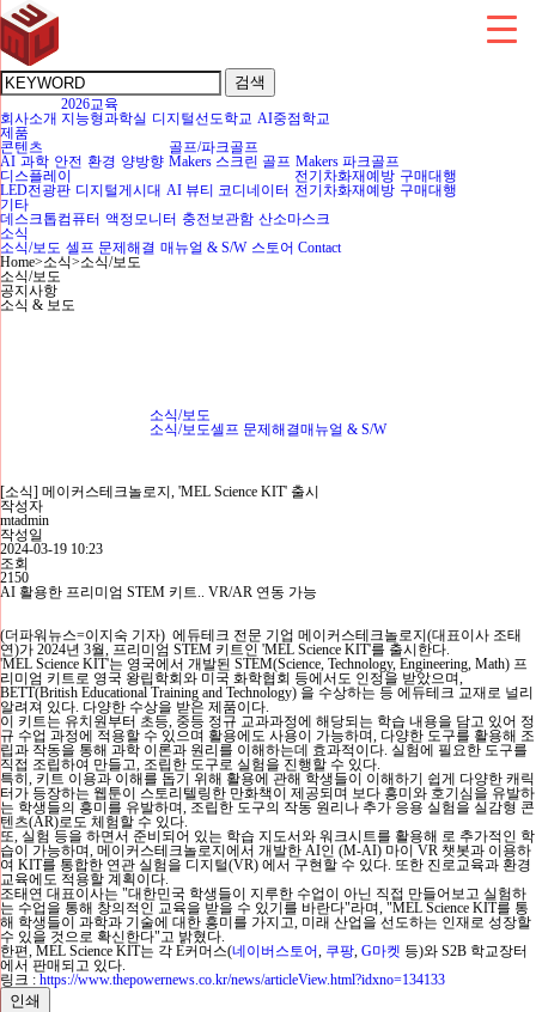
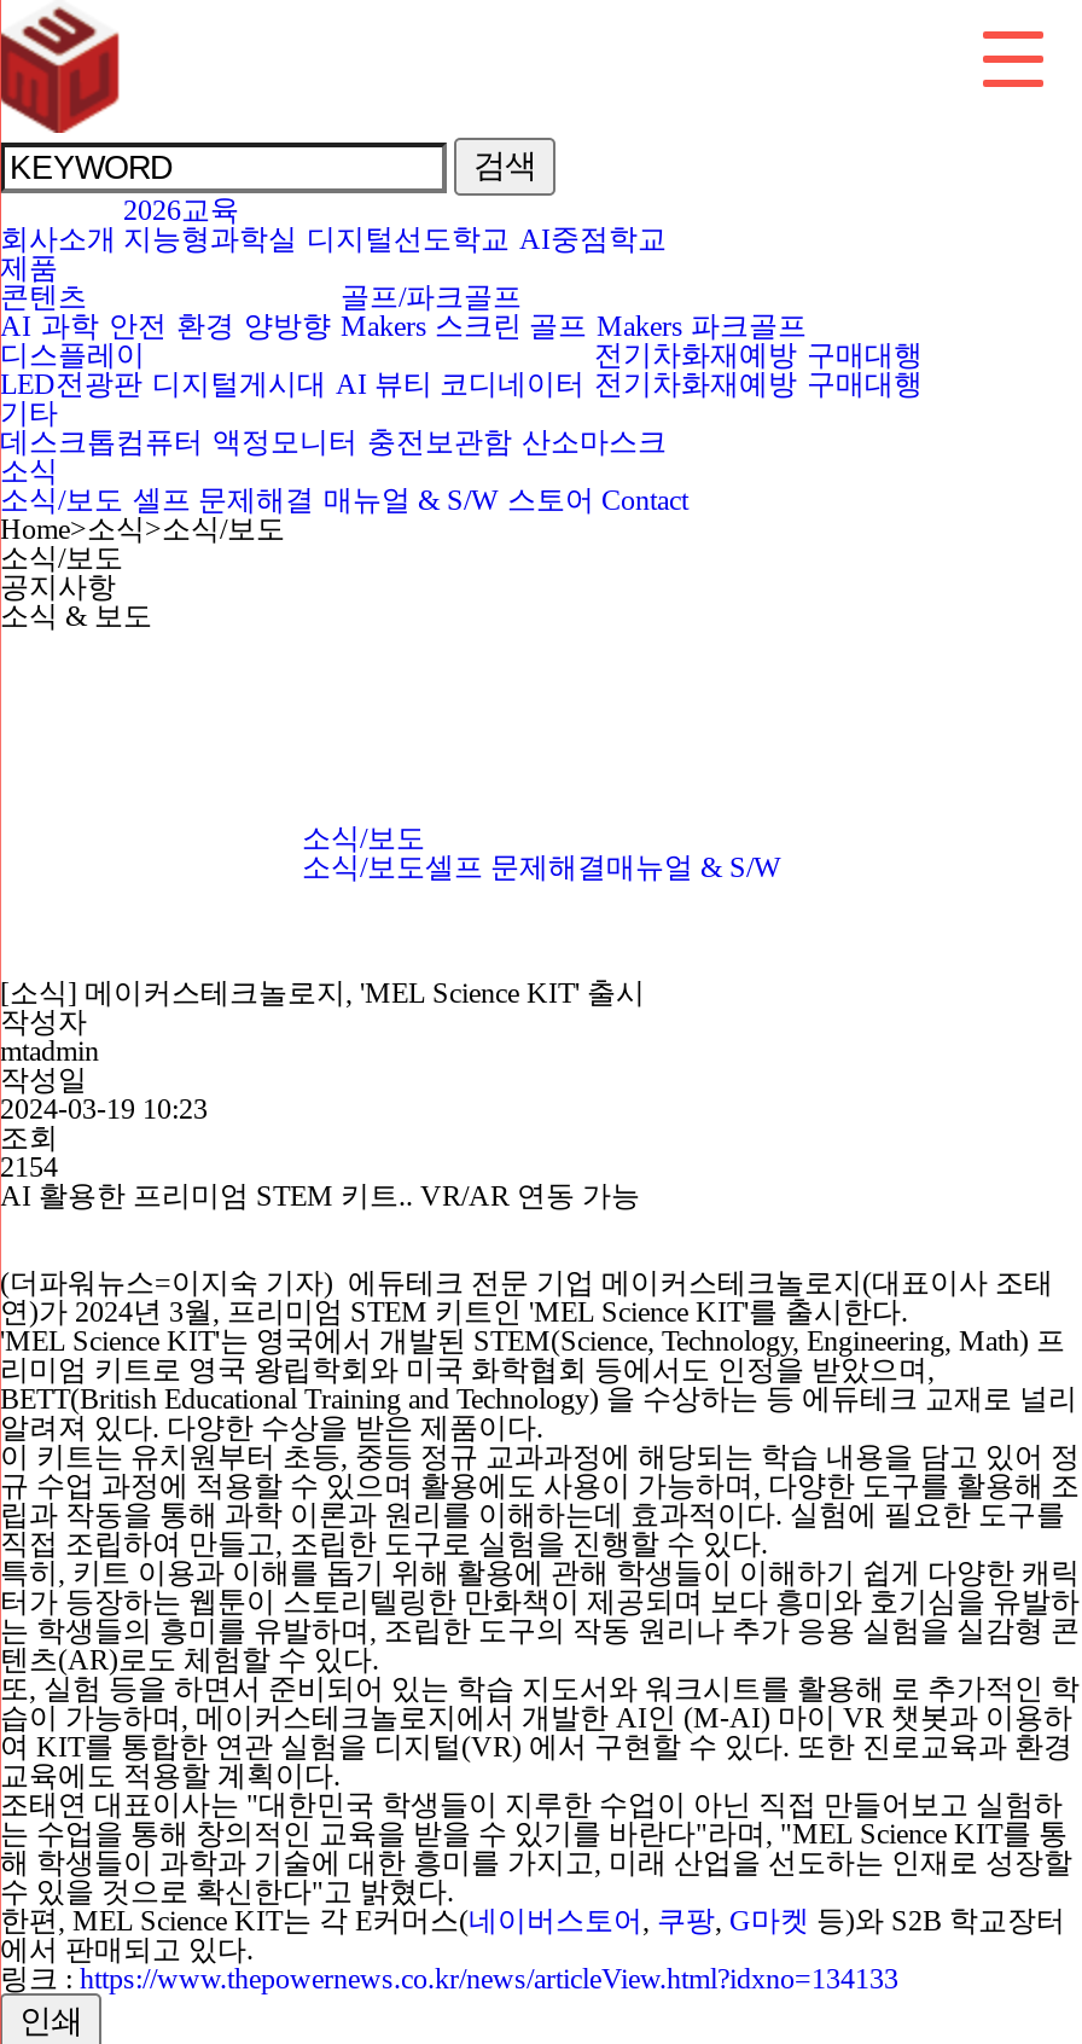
[0,569,29,586] 2150 -> [0,1150,58,1184] 2154

